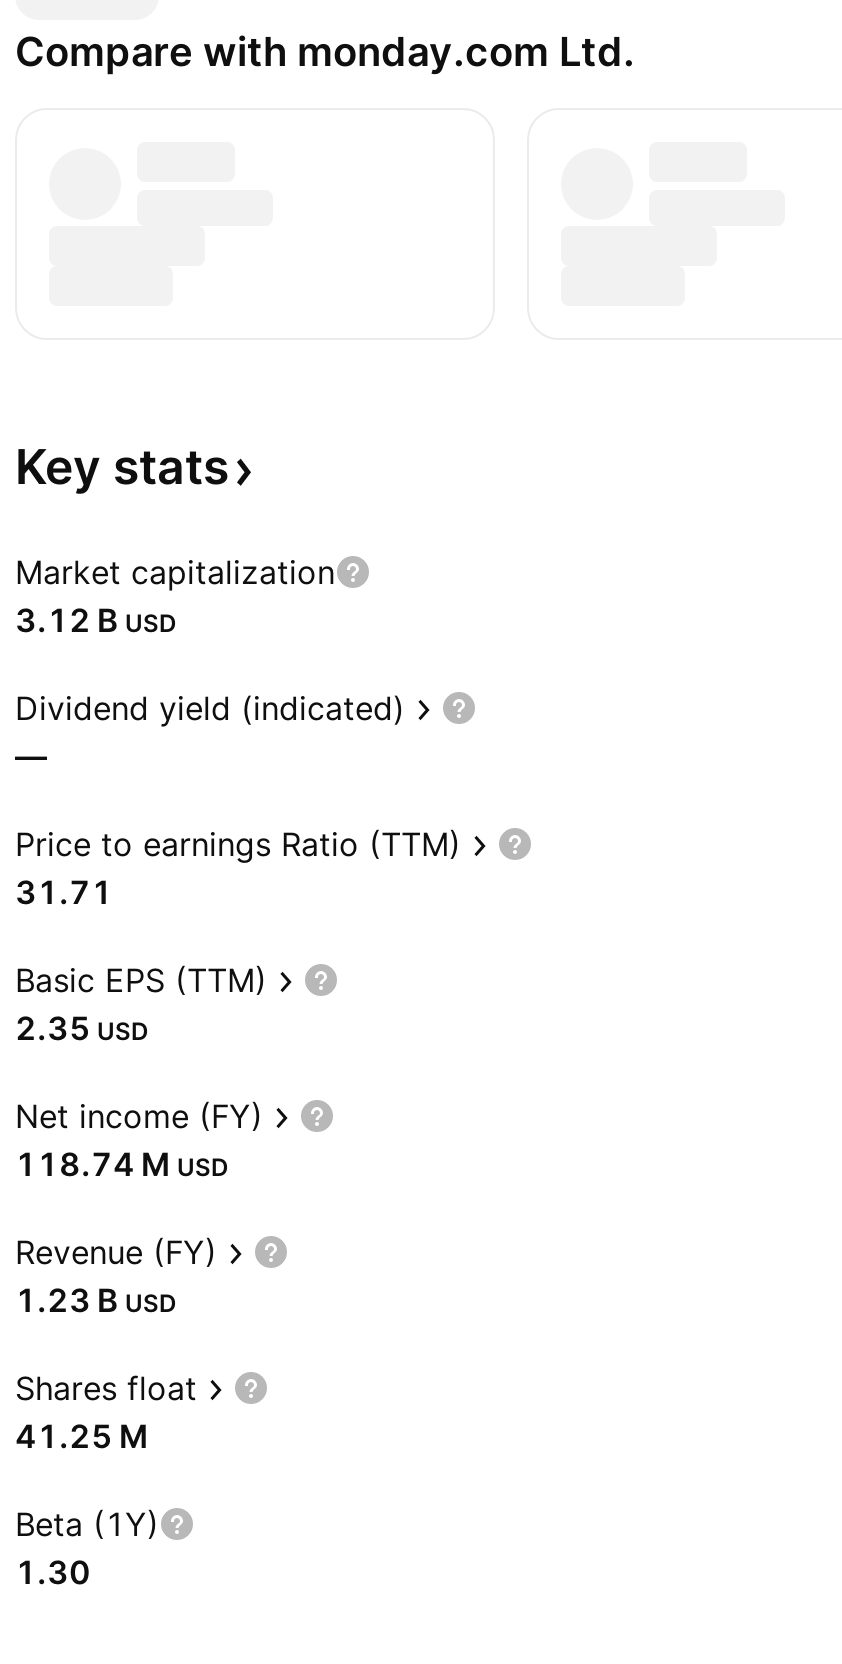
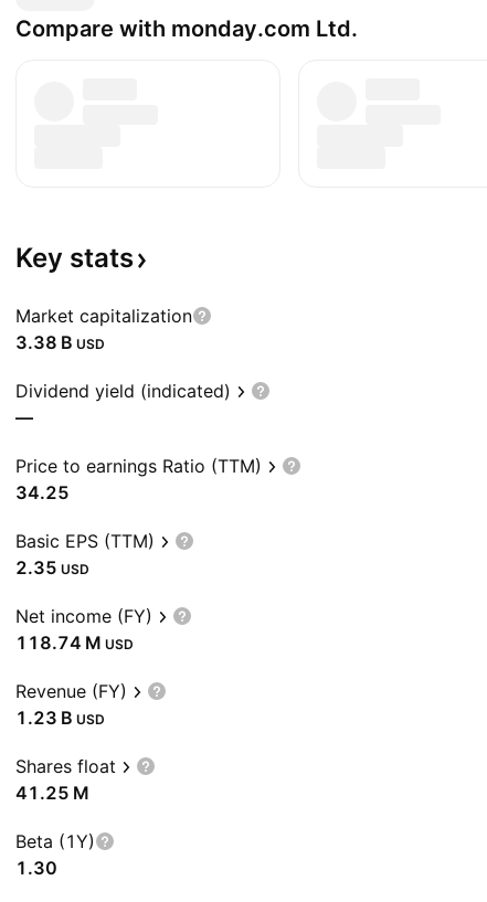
[15,600,177,640] 3.12 B USD -> [15,331,105,353] 3.38 B USD
[15,872,113,912] 31.71 -> [15,481,70,503] 34.25

